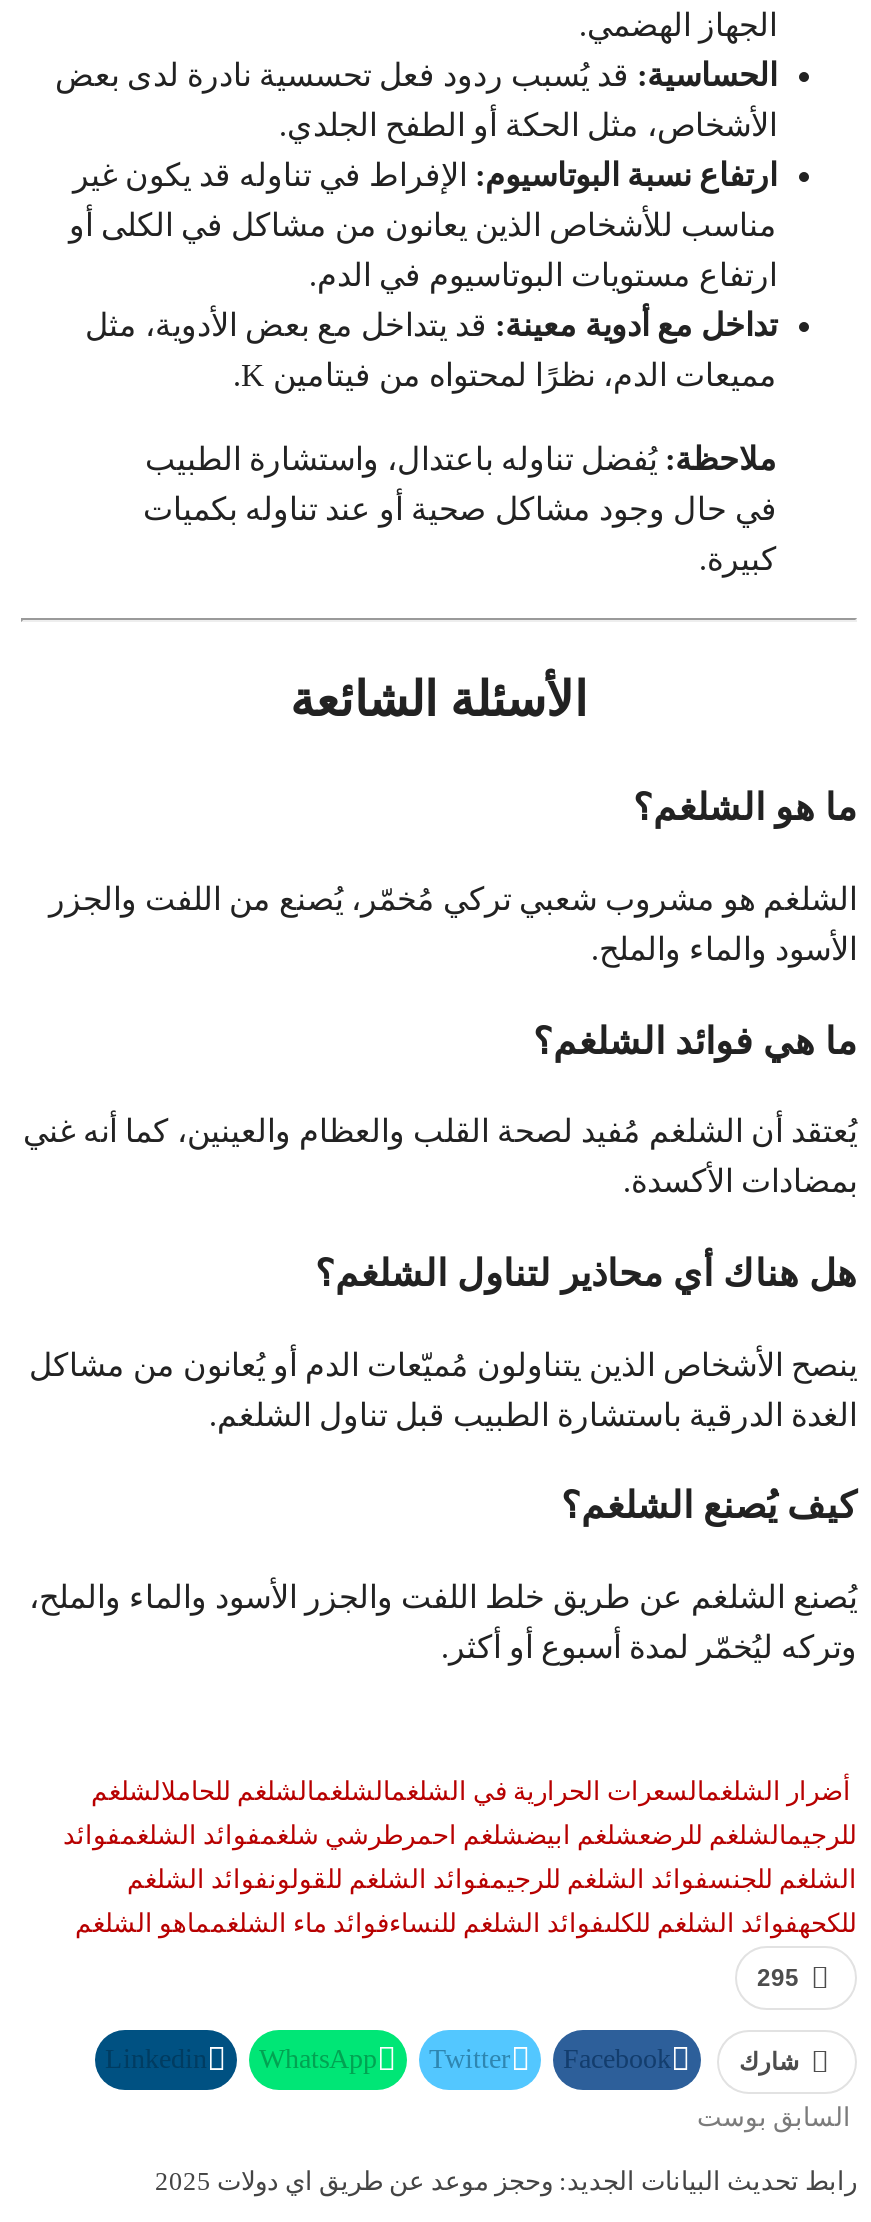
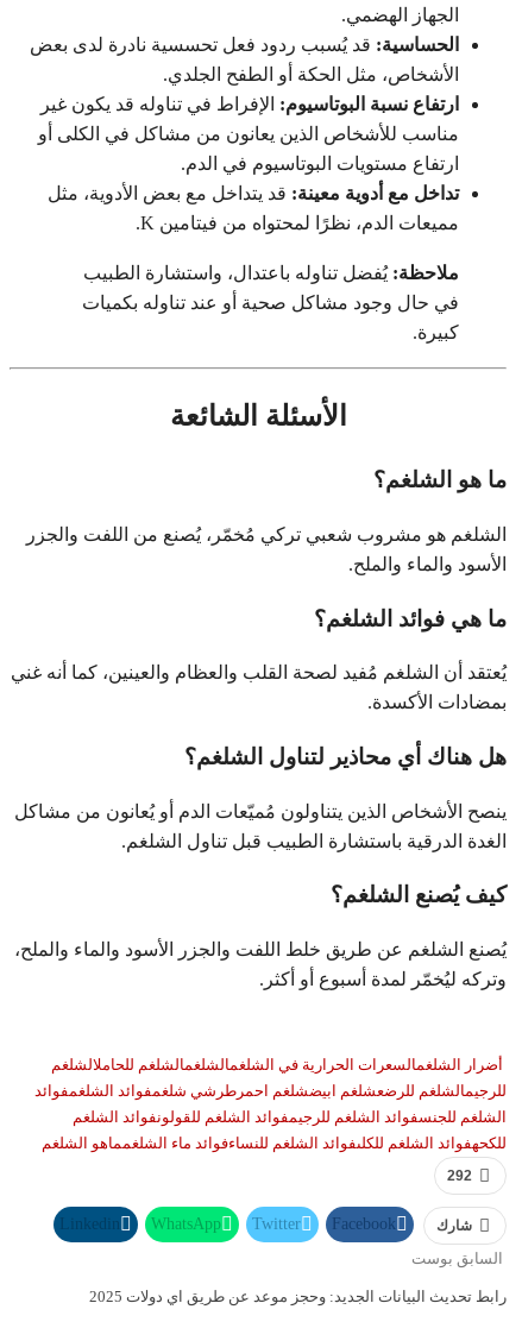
[757,1964,799,1992] 295 -> [447,1168,472,1184] 292

